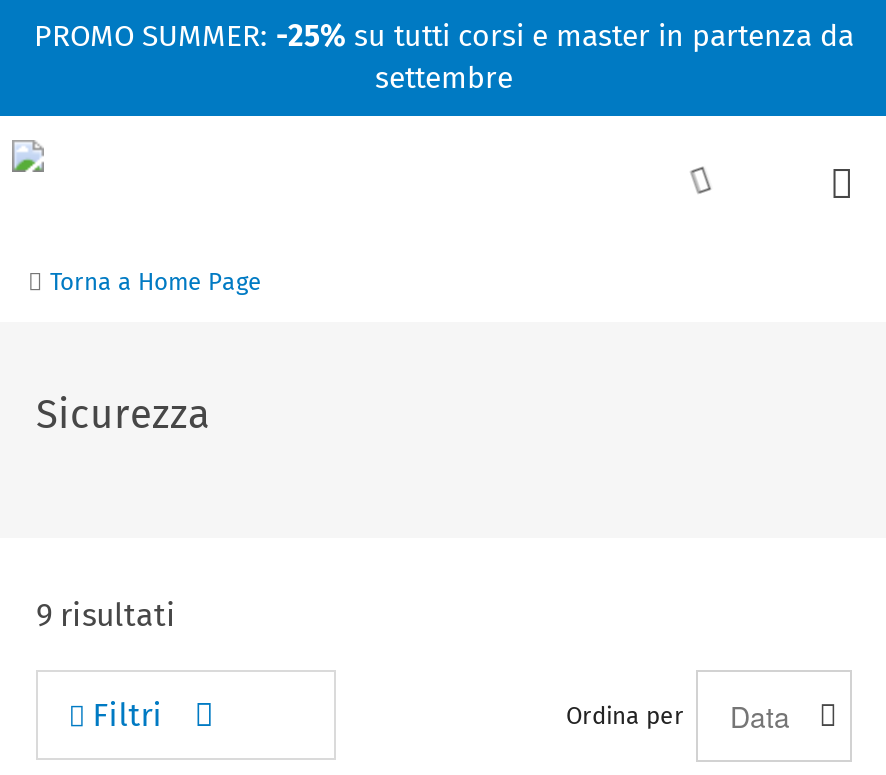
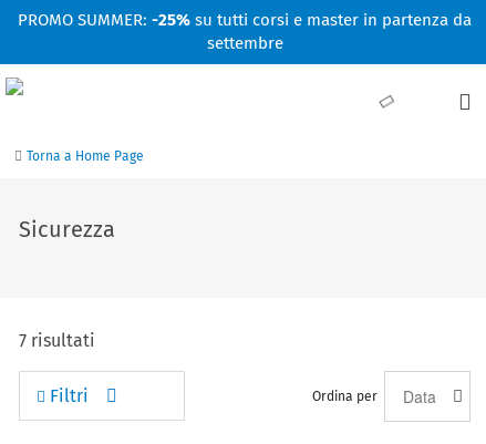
[36,596,176,634] 9 risultati -> [19,330,95,351] 7 risultati

